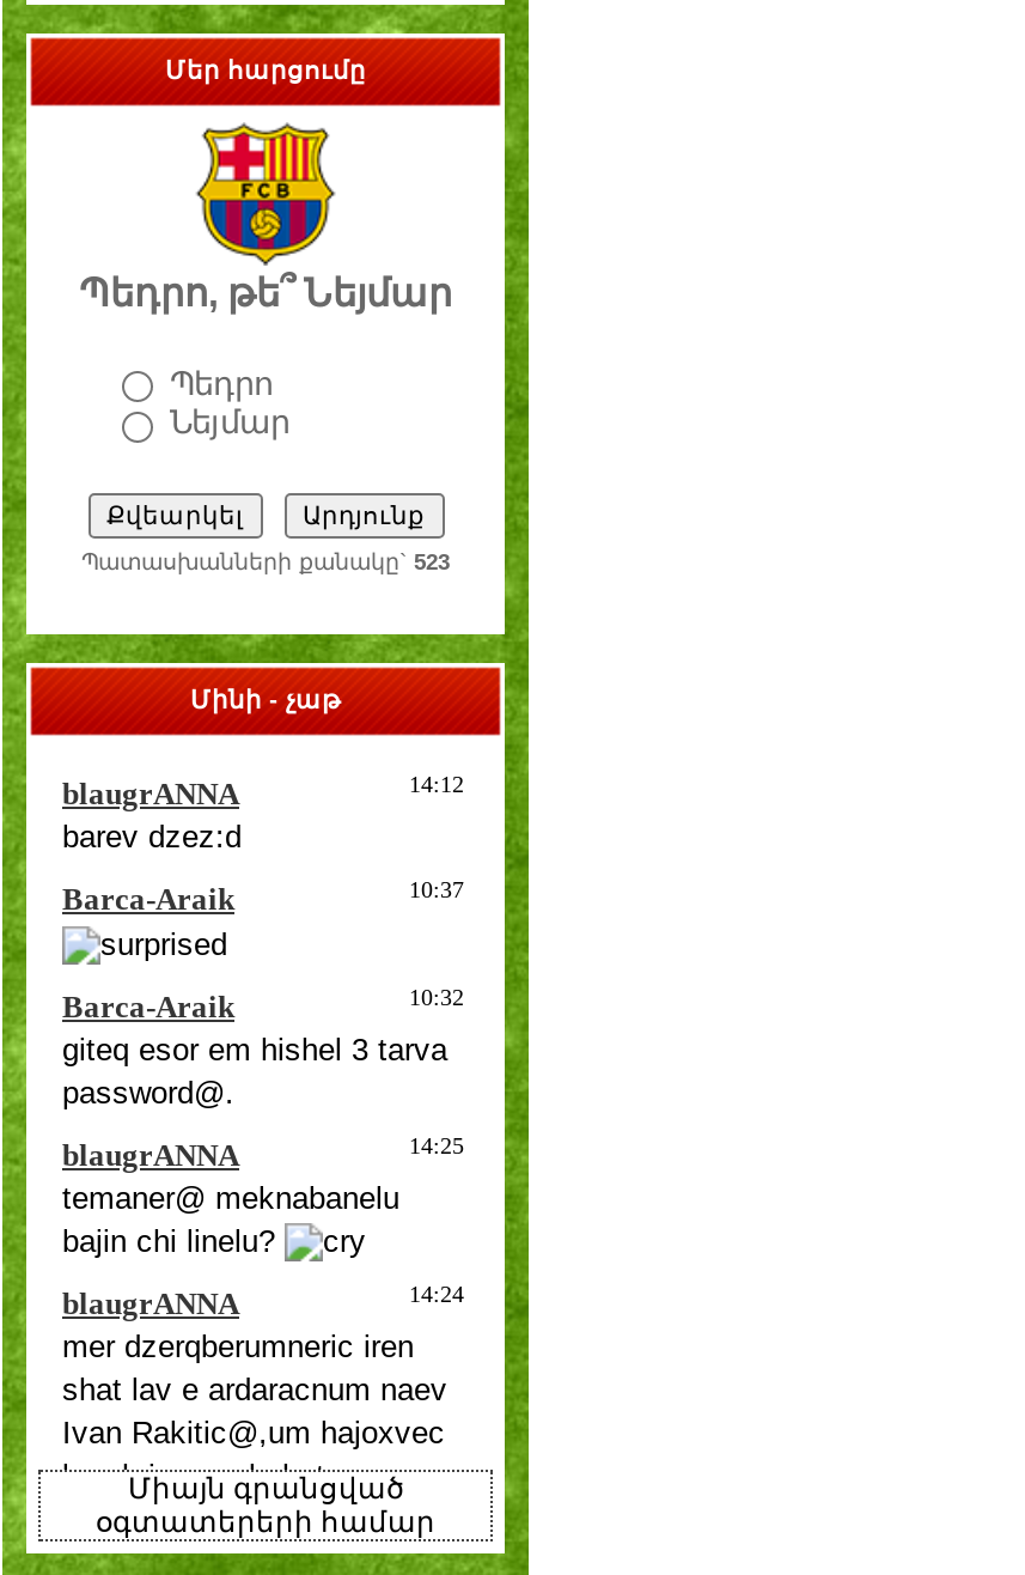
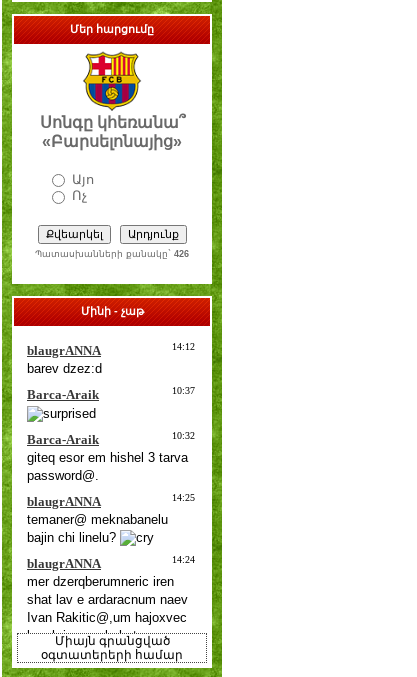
[79,273,452,314] Պեդրո, թե՞ Նեյմար -> [39,114,184,150] Սոնգը կհեռանա՞ | «Բարսելոնայից»
[170,366,289,442] Պեդրո | Նեյմար -> [72,172,94,203] Այո | Ոչ
[81,551,450,574] Պատասխանների քանակը` 523 -> [35,249,189,259] Պատասխանների քանակը` 426

